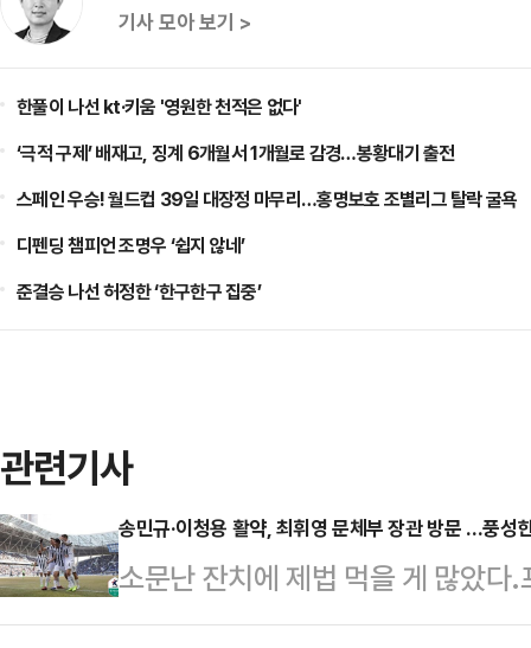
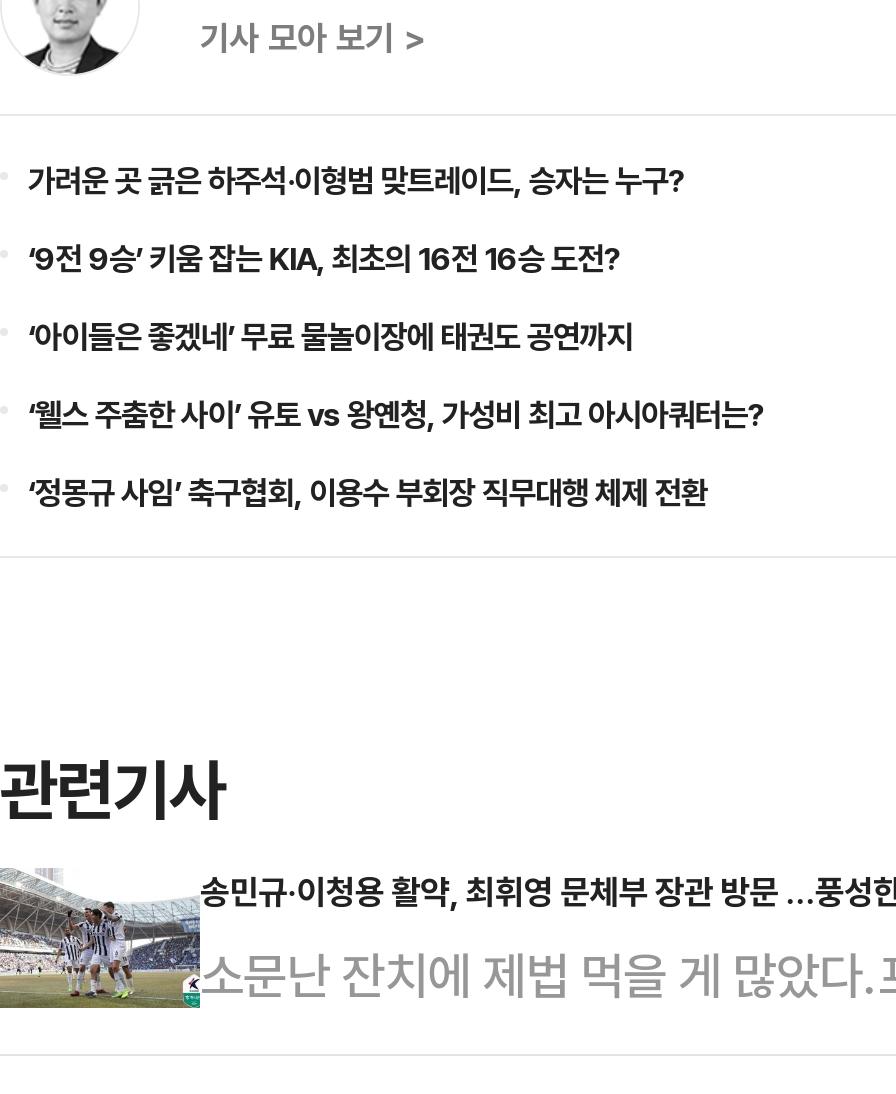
[17,94,302,120] 한풀이 나선 kt·키움 '영원한 천적은 없다' -> [28,158,685,202] 가려운 곳 긁은 하주석·이형범 맞트레이드, 승자는 누구?
[17,140,455,166] ‘극적 구제’ 배재고, 징계 6개월서 1개월로 감경…봉황대기 출전 -> [28,236,620,280] ‘9전 9승’ 키움 잡는 KIA, 최초의 16전 16승 도전?
[17,186,518,212] 스페인 우승! 월드컵 39일 대장정 마무리…홍명보호 조별리그 탈락 굴욕 -> [28,314,633,358] ‘아이들은 좋겠네’ 무료 물놀이장에 태권도 공연까지
[17,232,245,258] 디펜딩 챔피언 조명우 ‘쉽지 않네’ -> [28,392,764,436] ‘웰스 주춤한 사이’ 유토 vs 왕옌청, 가성비 최고 아시아쿼터는?
[17,278,261,304] 준결승 나선 허정한 ‘한구한구 집중’ -> [28,470,708,514] ‘정몽규 사임’ 축구협회, 이용수 부회장 직무대행 체제 전환

